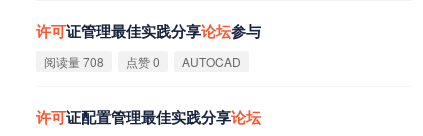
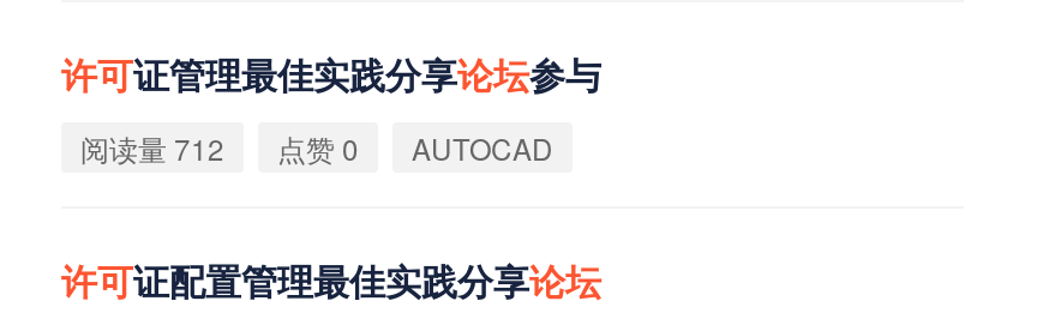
[44,53,241,70] 阅读量 708 点赞 0 AUTOCAD -> [80,128,553,169] 阅读量 712 点赞 0 AUTOCAD

